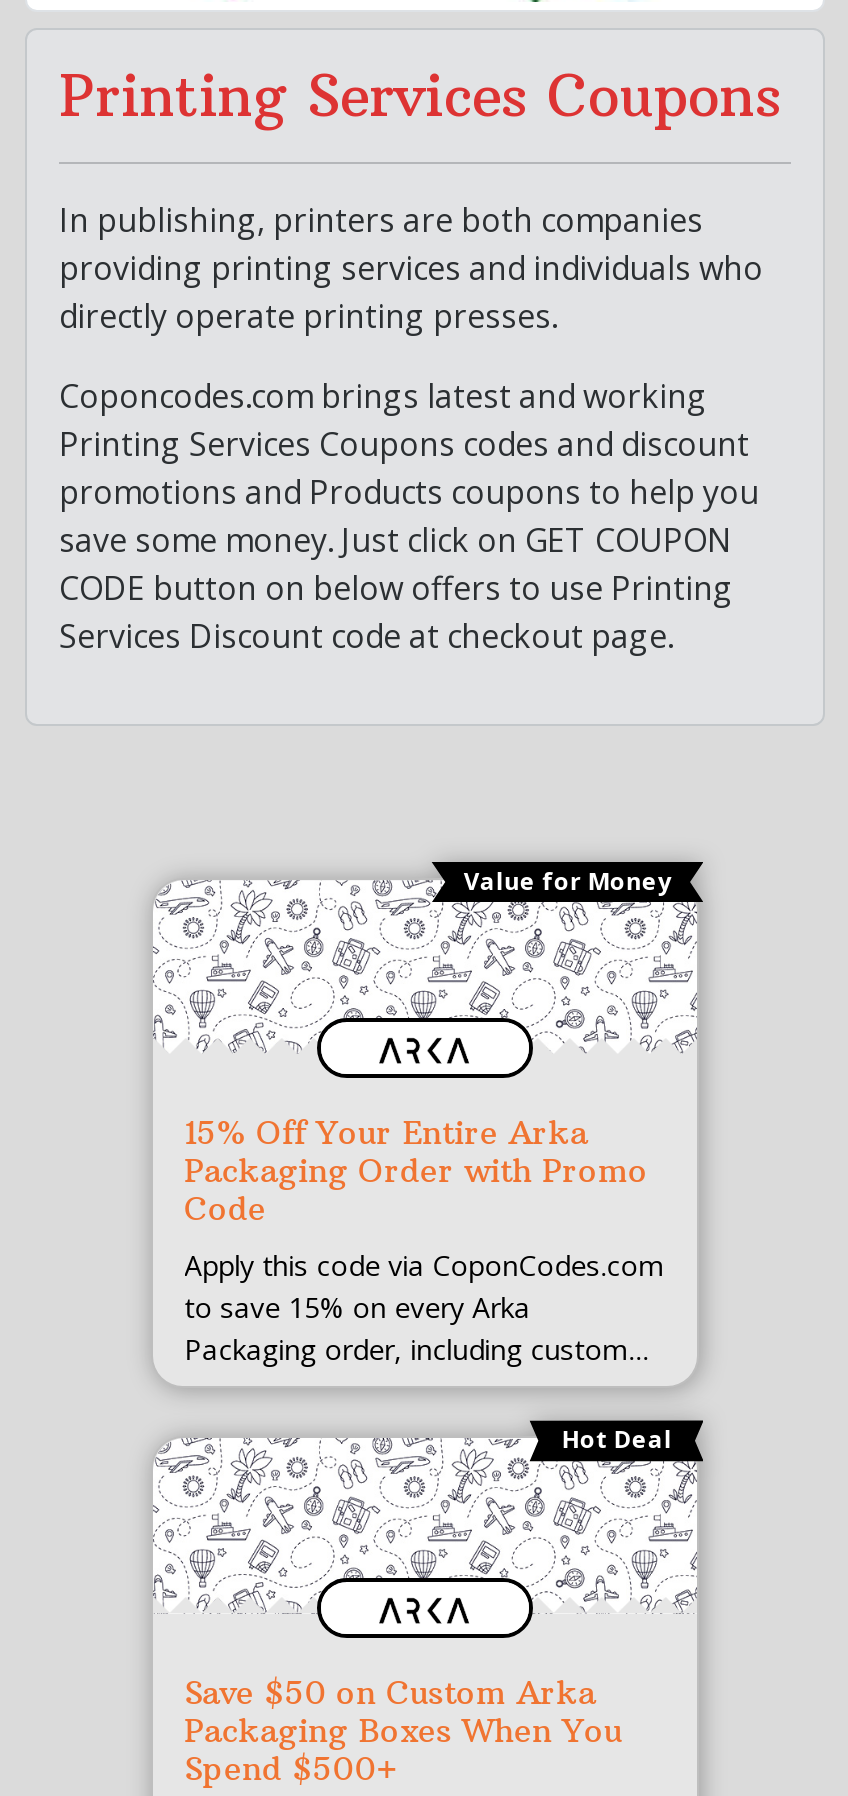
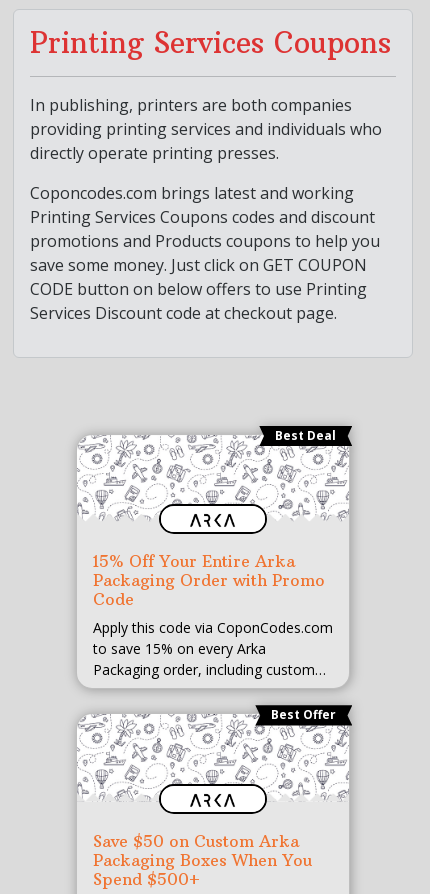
[464,864,672,898] Value for Money -> [275,427,336,444] Best Deal
[562,1423,672,1457] Hot Deal -> [271,706,336,723] Best Offer

